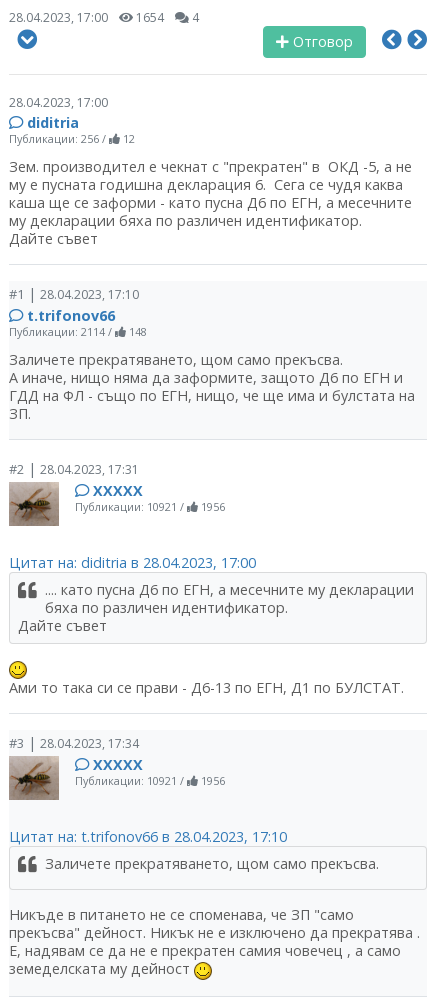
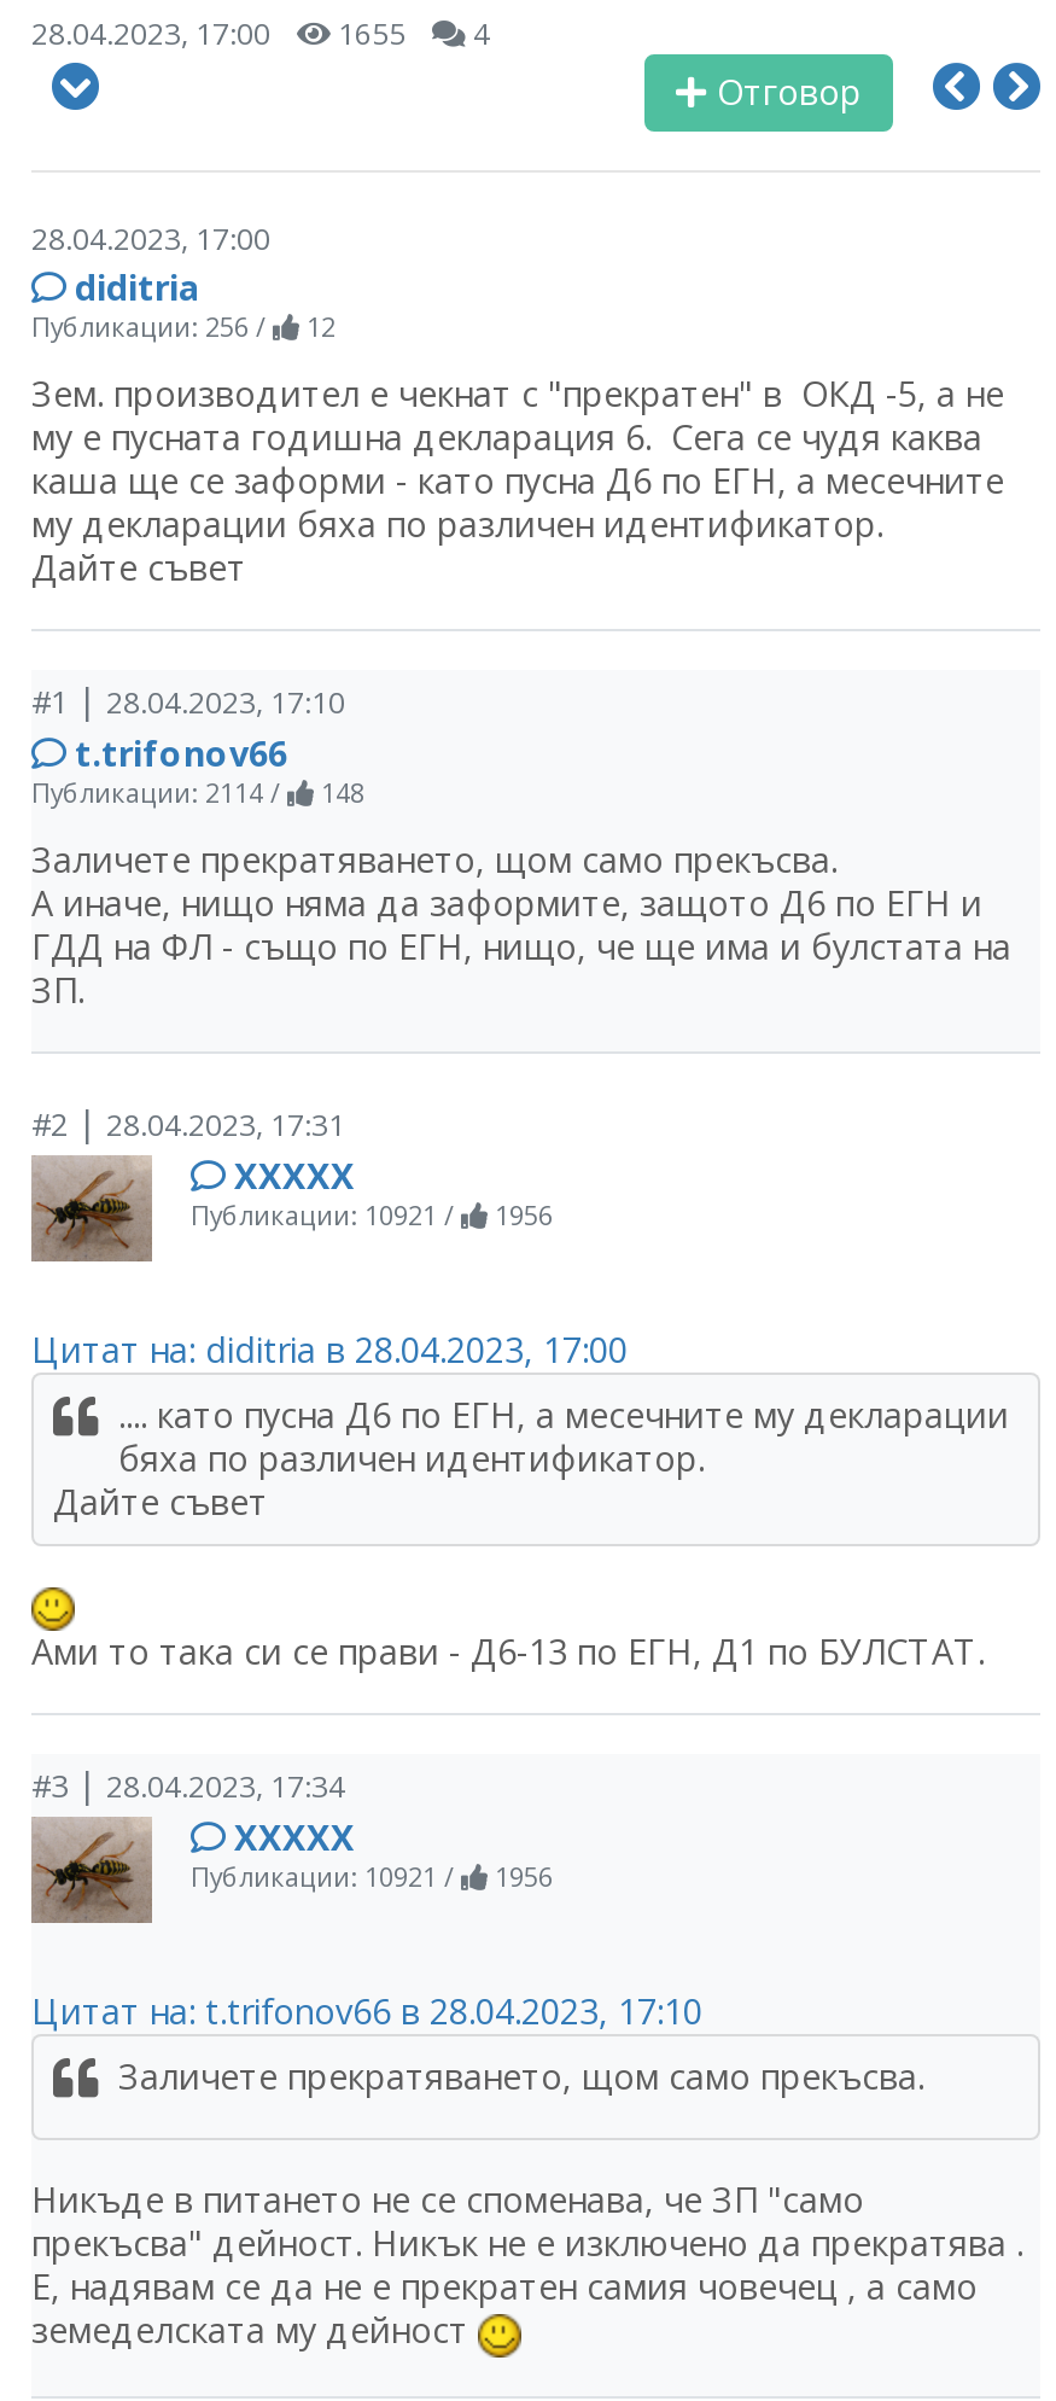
[9,9,199,26] 28.04.2023, 17:00 1654 4 -> [31,13,490,54] 28.04.2023, 17:00 1655 4

